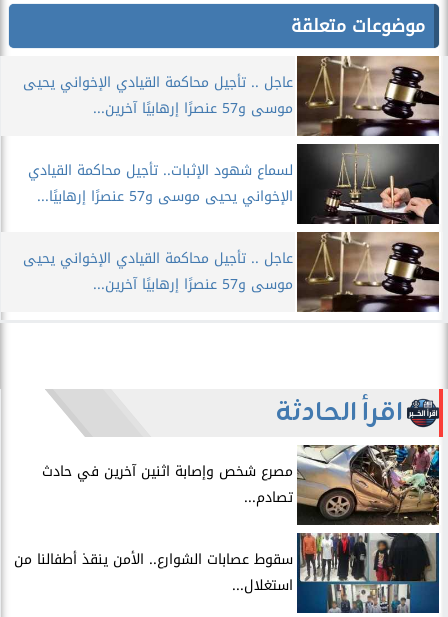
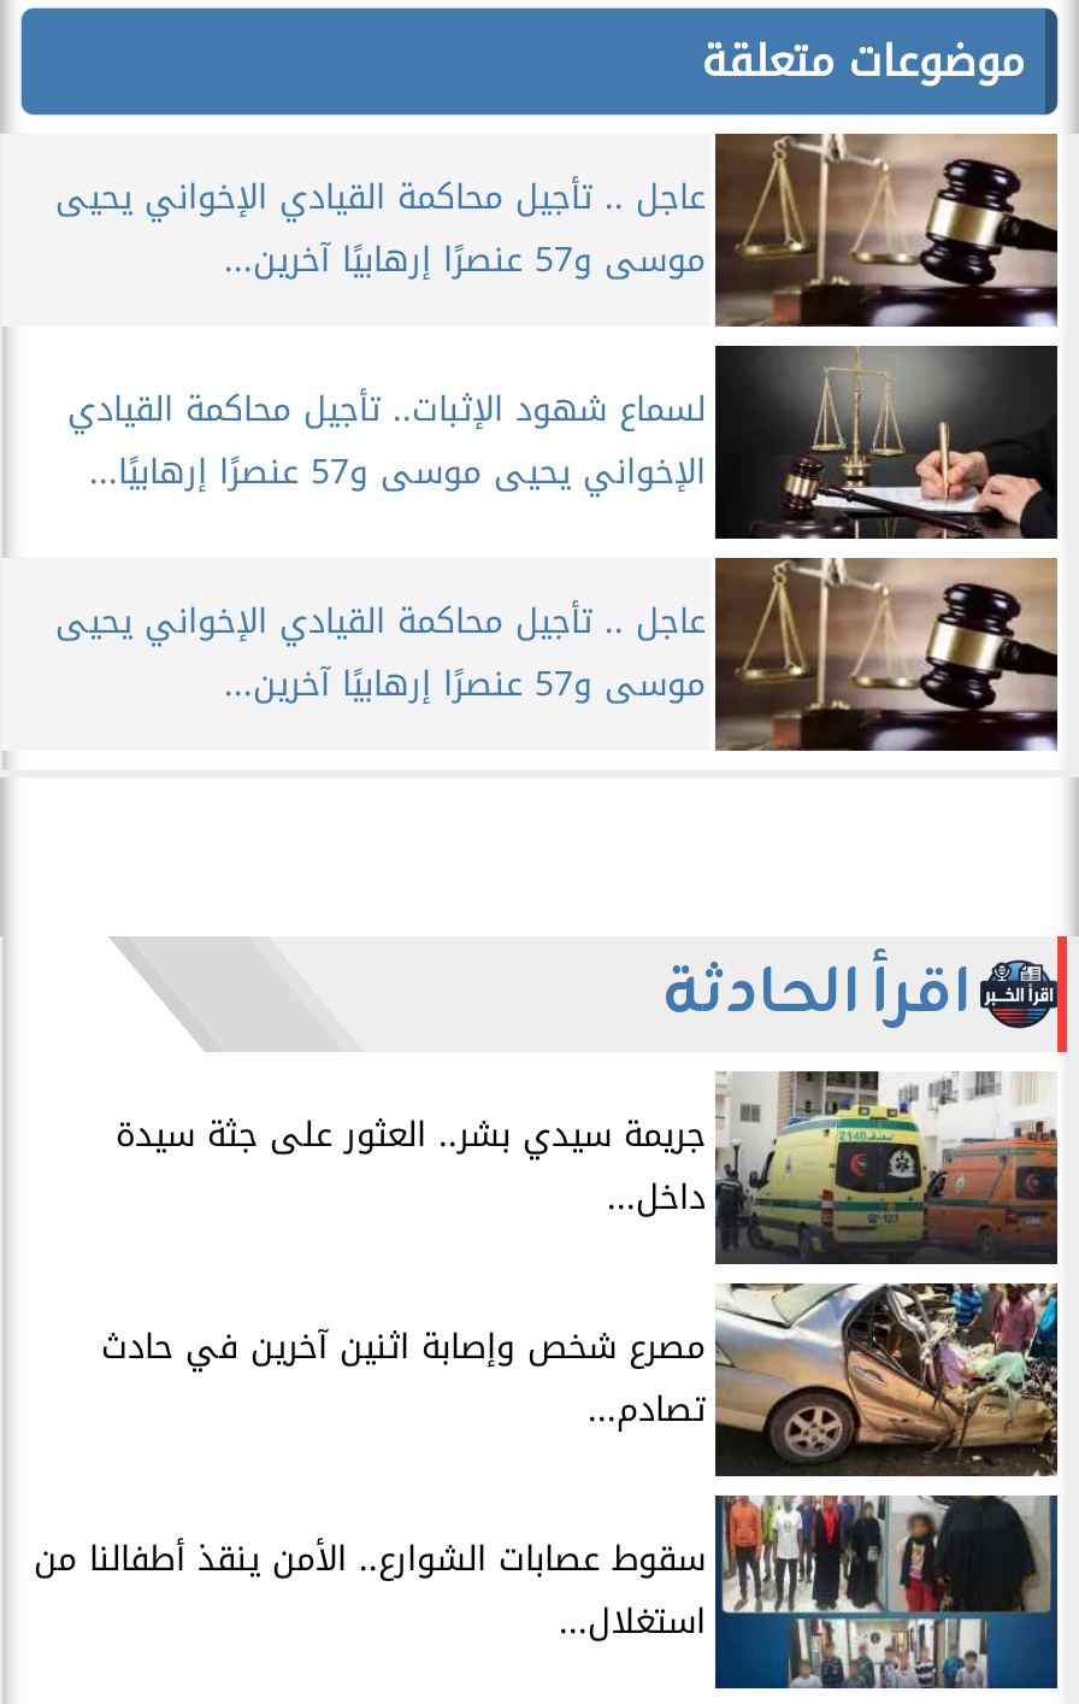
none -> [116,1069,1060,1264] [image] | جريمة سيدي بشر.. العثور على جثة سيدة | داخل...

